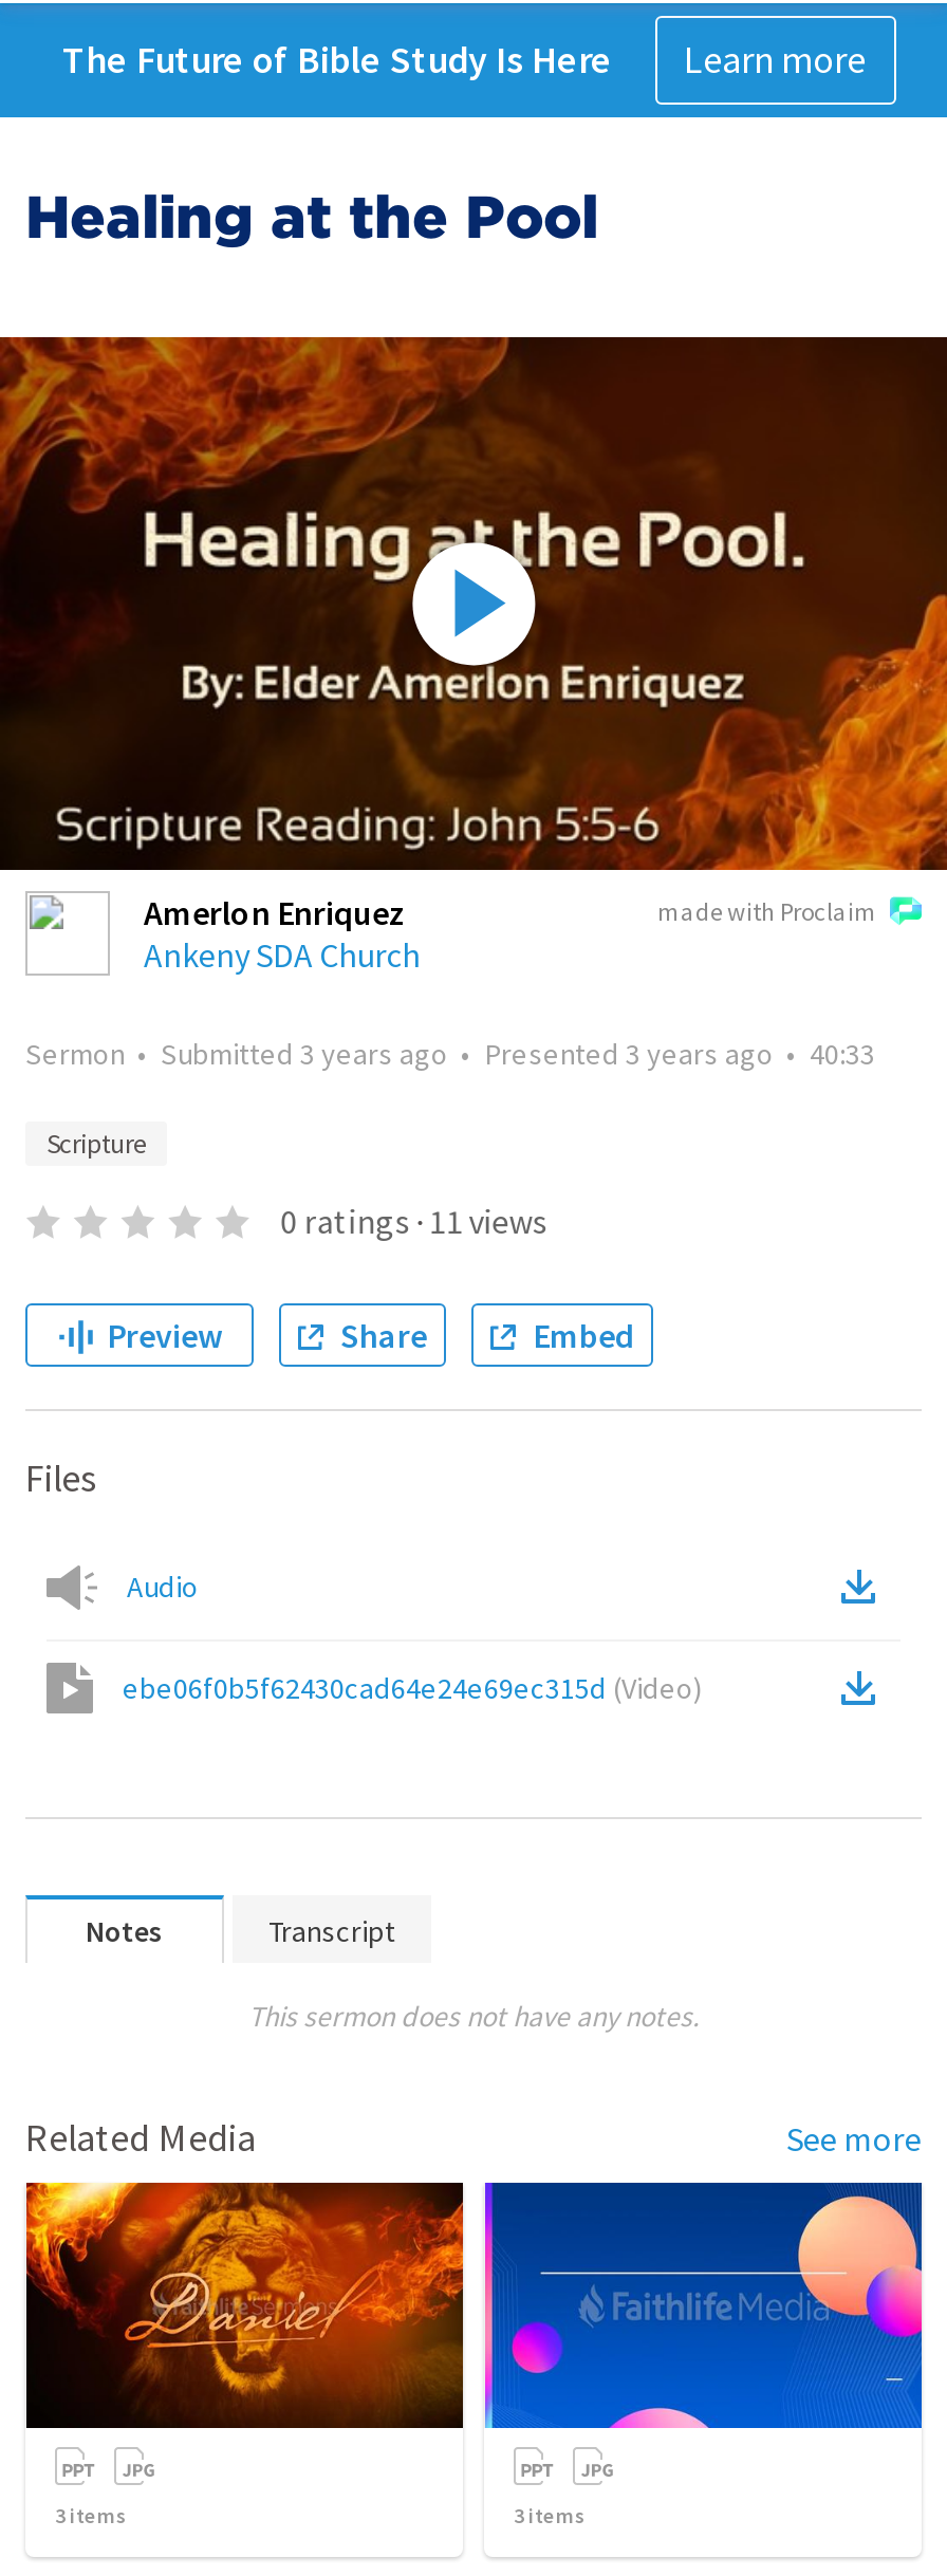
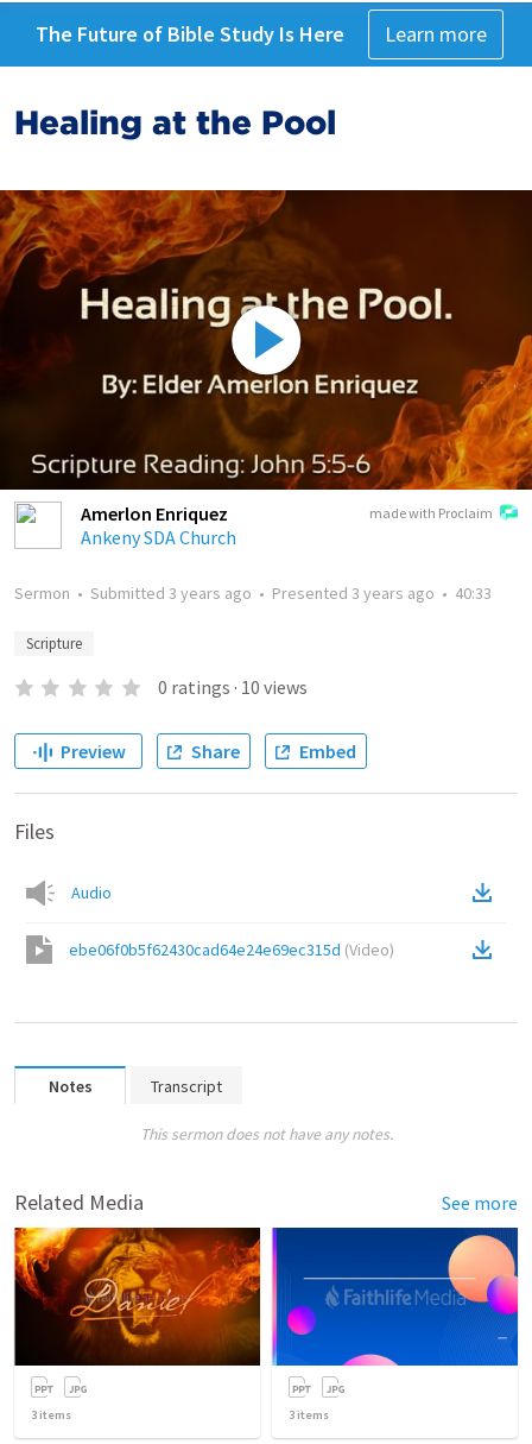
[281,1200,547,1242] 0 ratings · 11 views -> [158,675,307,699] 0 ratings · 10 views

